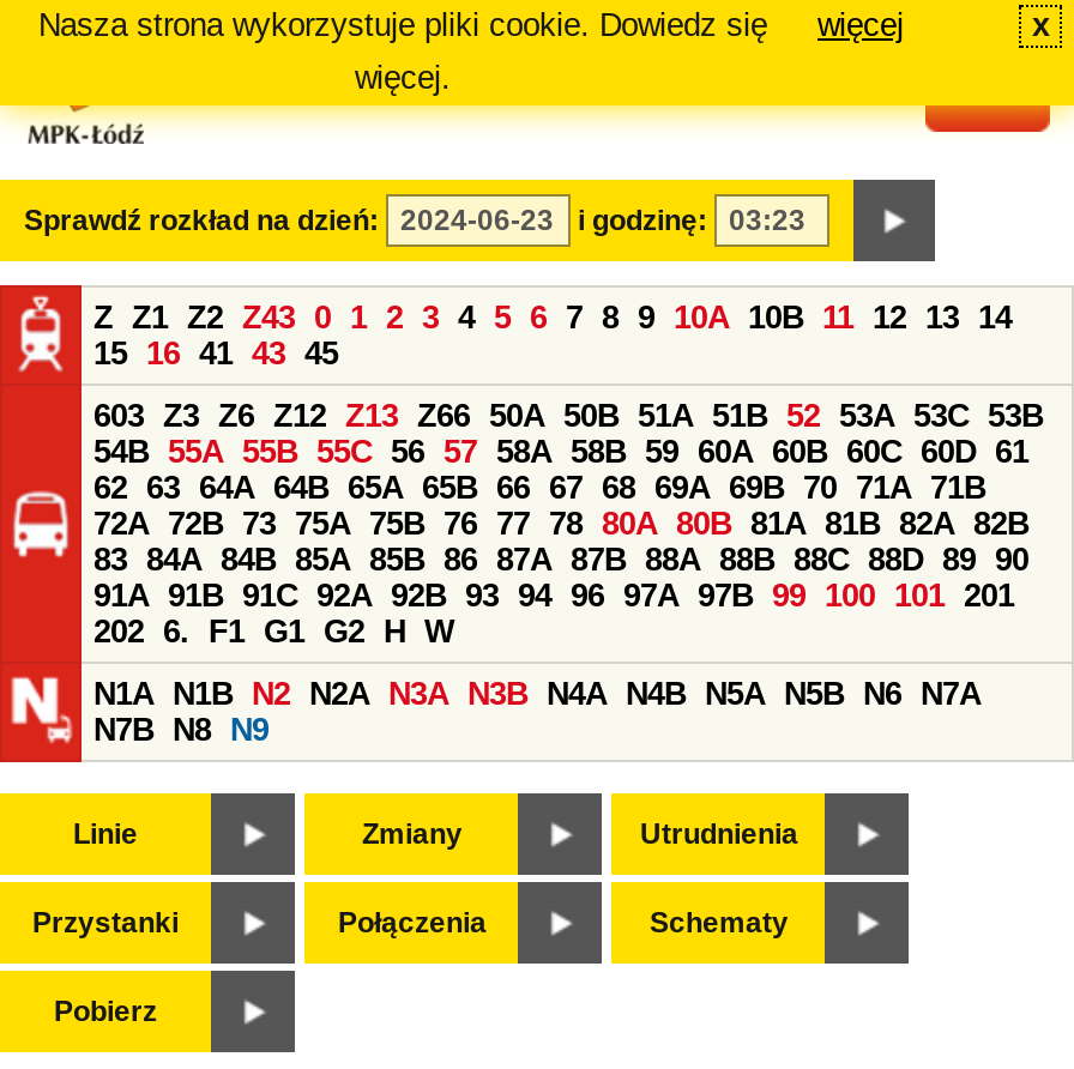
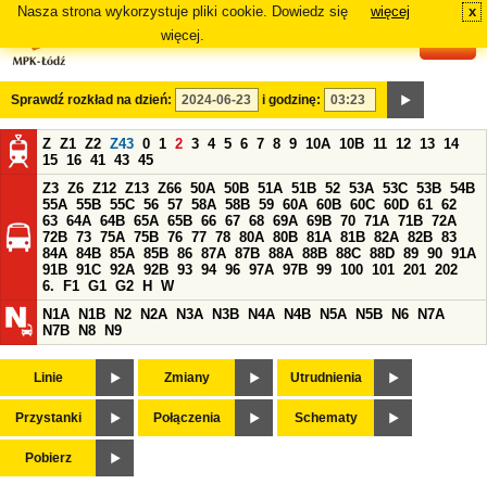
[93,398,1043,650] 603 Z3 Z6 Z12 Z13 Z66 50A 50B 51A 51B 52 53A 53C 53B | 54B 55A 55B 55C 56 57 58A 58B 59 60A 60B 60C 60D 61 | 62 63 64A 64B 65A 65B 66 67 68 69A 69B 70 71A 71B | 72A 72B 73 75A 75B 76 77 78 80A 80B 81A 81B 82A 82B | 83 84A 84B 85A 85B 86 87A 87B 88A 88B 88C 88D 89 90 | 91A 91B 91C 92A 92B 93 94 96 97A 97B 99 100 101 201 | 202 6. F1 G1 G2 H W -> [42,180,476,294] Z3 Z6 Z12 Z13 Z66 50A 50B 51A 51B 52 53A 53C 53B 54B | 55A 55B 55C 56 57 58A 58B 59 60A 60B 60C 60D 61 62 | 63 64A 64B 65A 65B 66 67 68 69A 69B 70 71A 71B 72A | 72B 73 75A 75B 76 77 78 80A 80B 81A 81B 82A 82B 83 | 84A 84B 85A 85B 86 87A 87B 88A 88B 88C 88D 89 90 91A | 91B 91C 92A 92B 93 94 96 97A 97B 99 100 101 201 202 | 6. F1 G1 G2 H W

